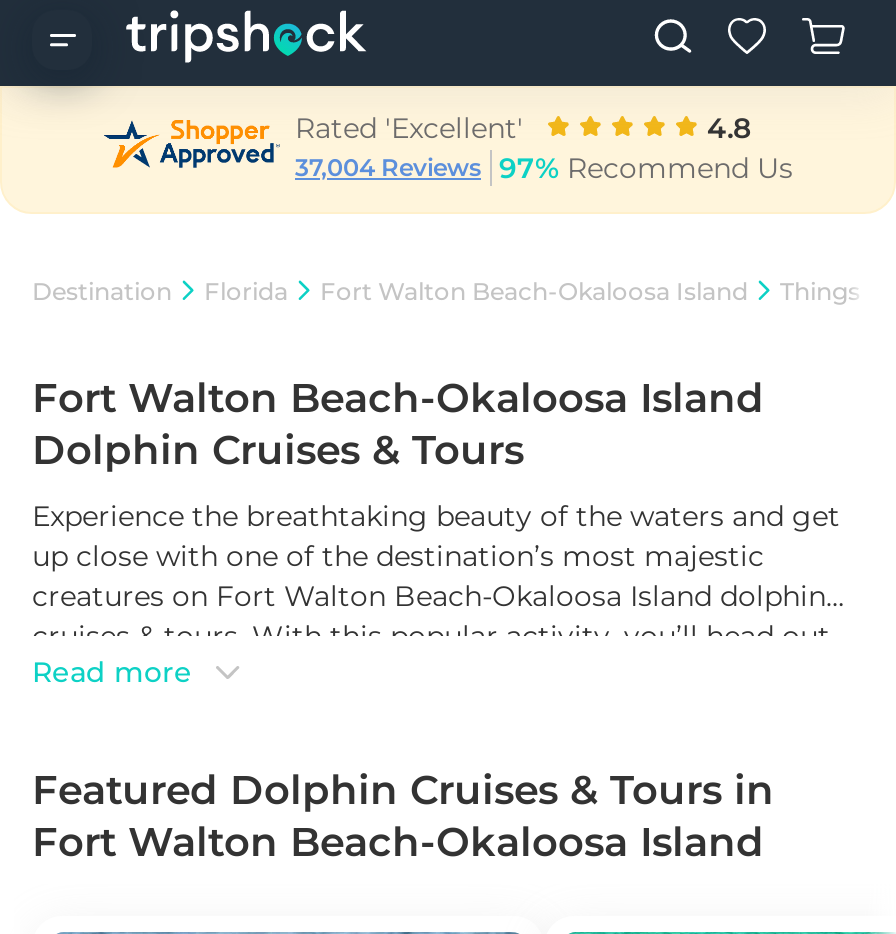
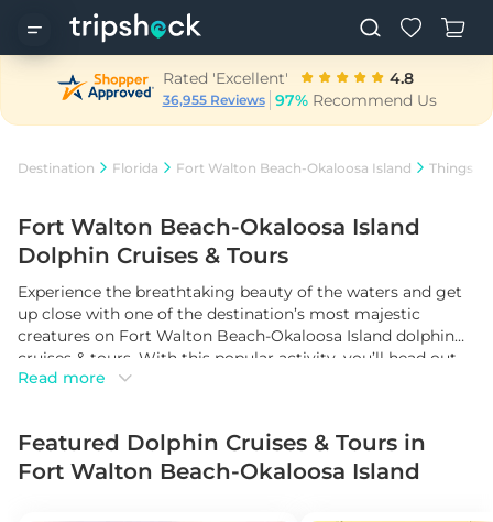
[295,150,793,186] 37,004 Reviews 97% Recommend Us -> [162,90,436,110] 36,955 Reviews 97% Recommend Us

